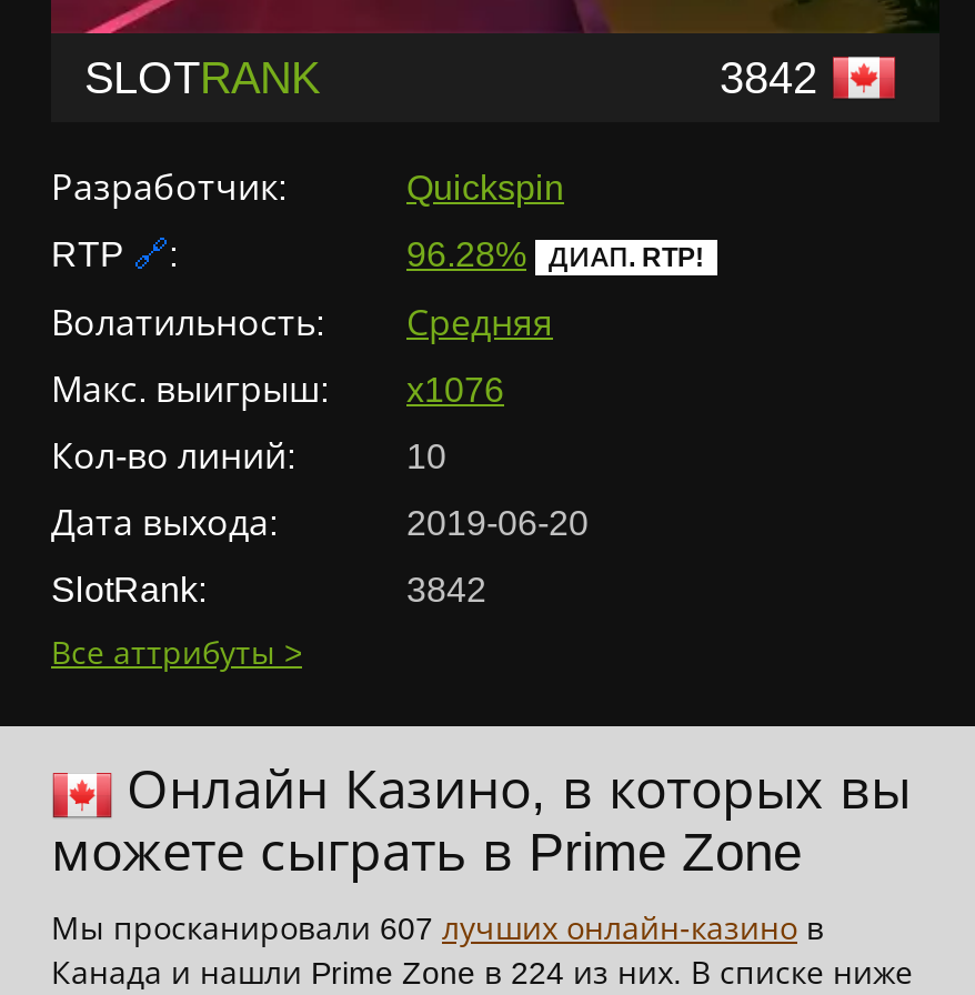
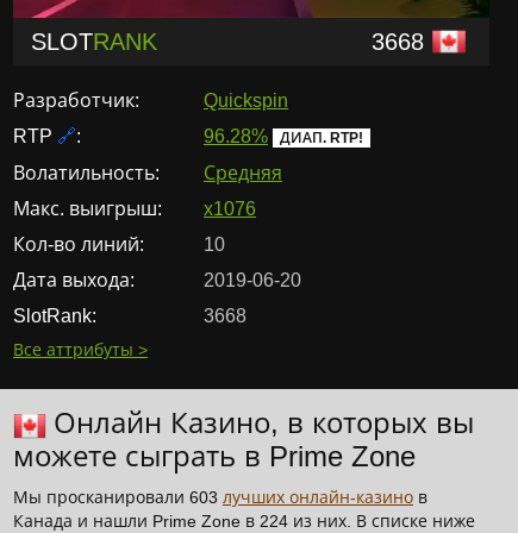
[720,53,817,102] 3842 -> [372,29,424,55] 3668
[406,571,486,609] 3842 -> [204,306,246,326] 3668
[51,911,824,946] Мы просканировали 607 лучших онлайн-казино в -> [13,488,427,507] Мы просканировали 603 лучших онлайн-казино в

